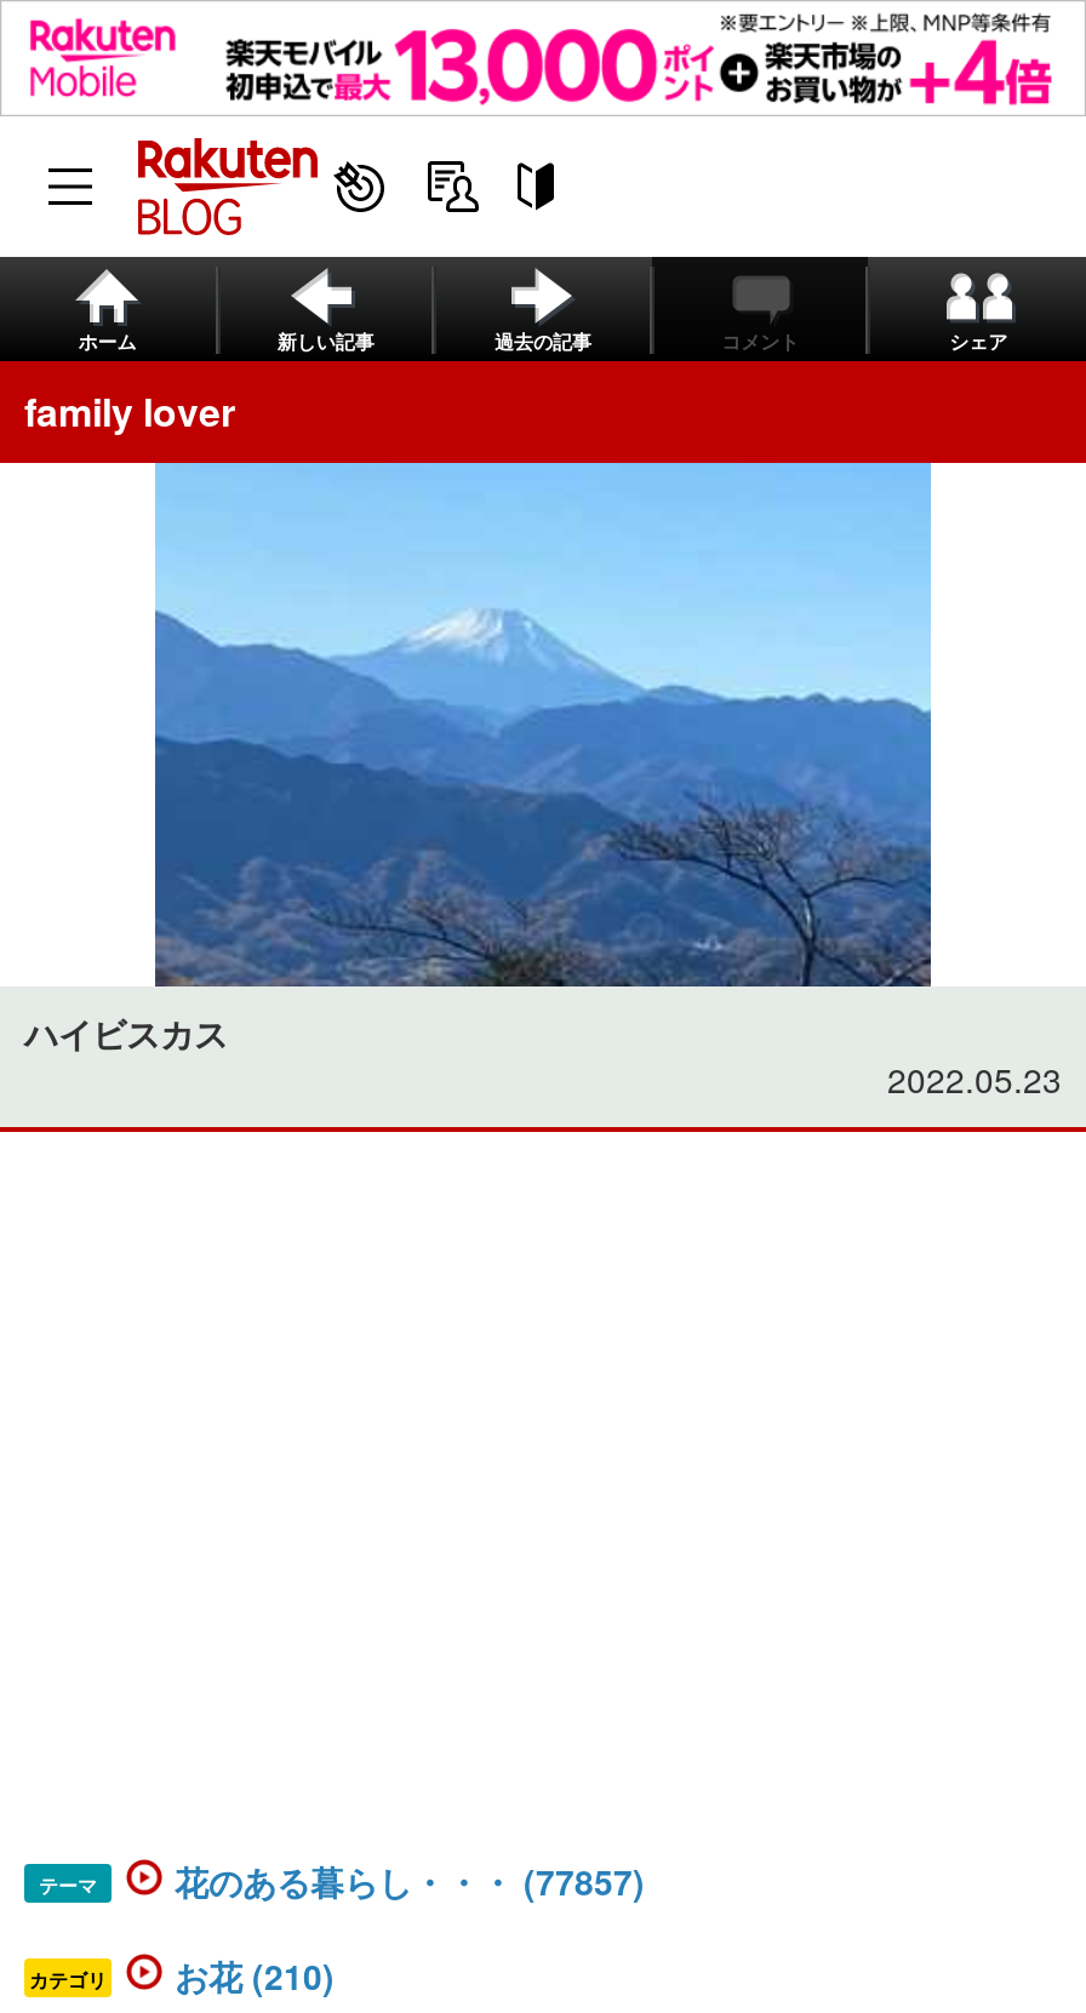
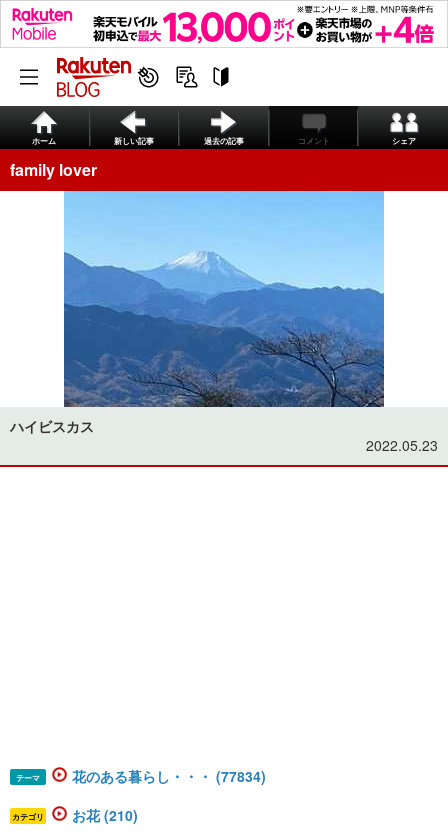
[175,1856,645,1905] 花のある暮らし・・・ (77857) -> [72,766,266,786] 花のある暮らし・・・ (77834)

